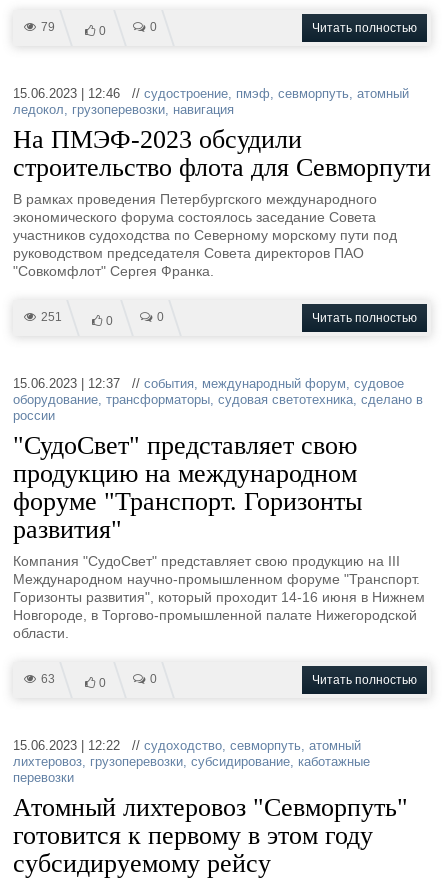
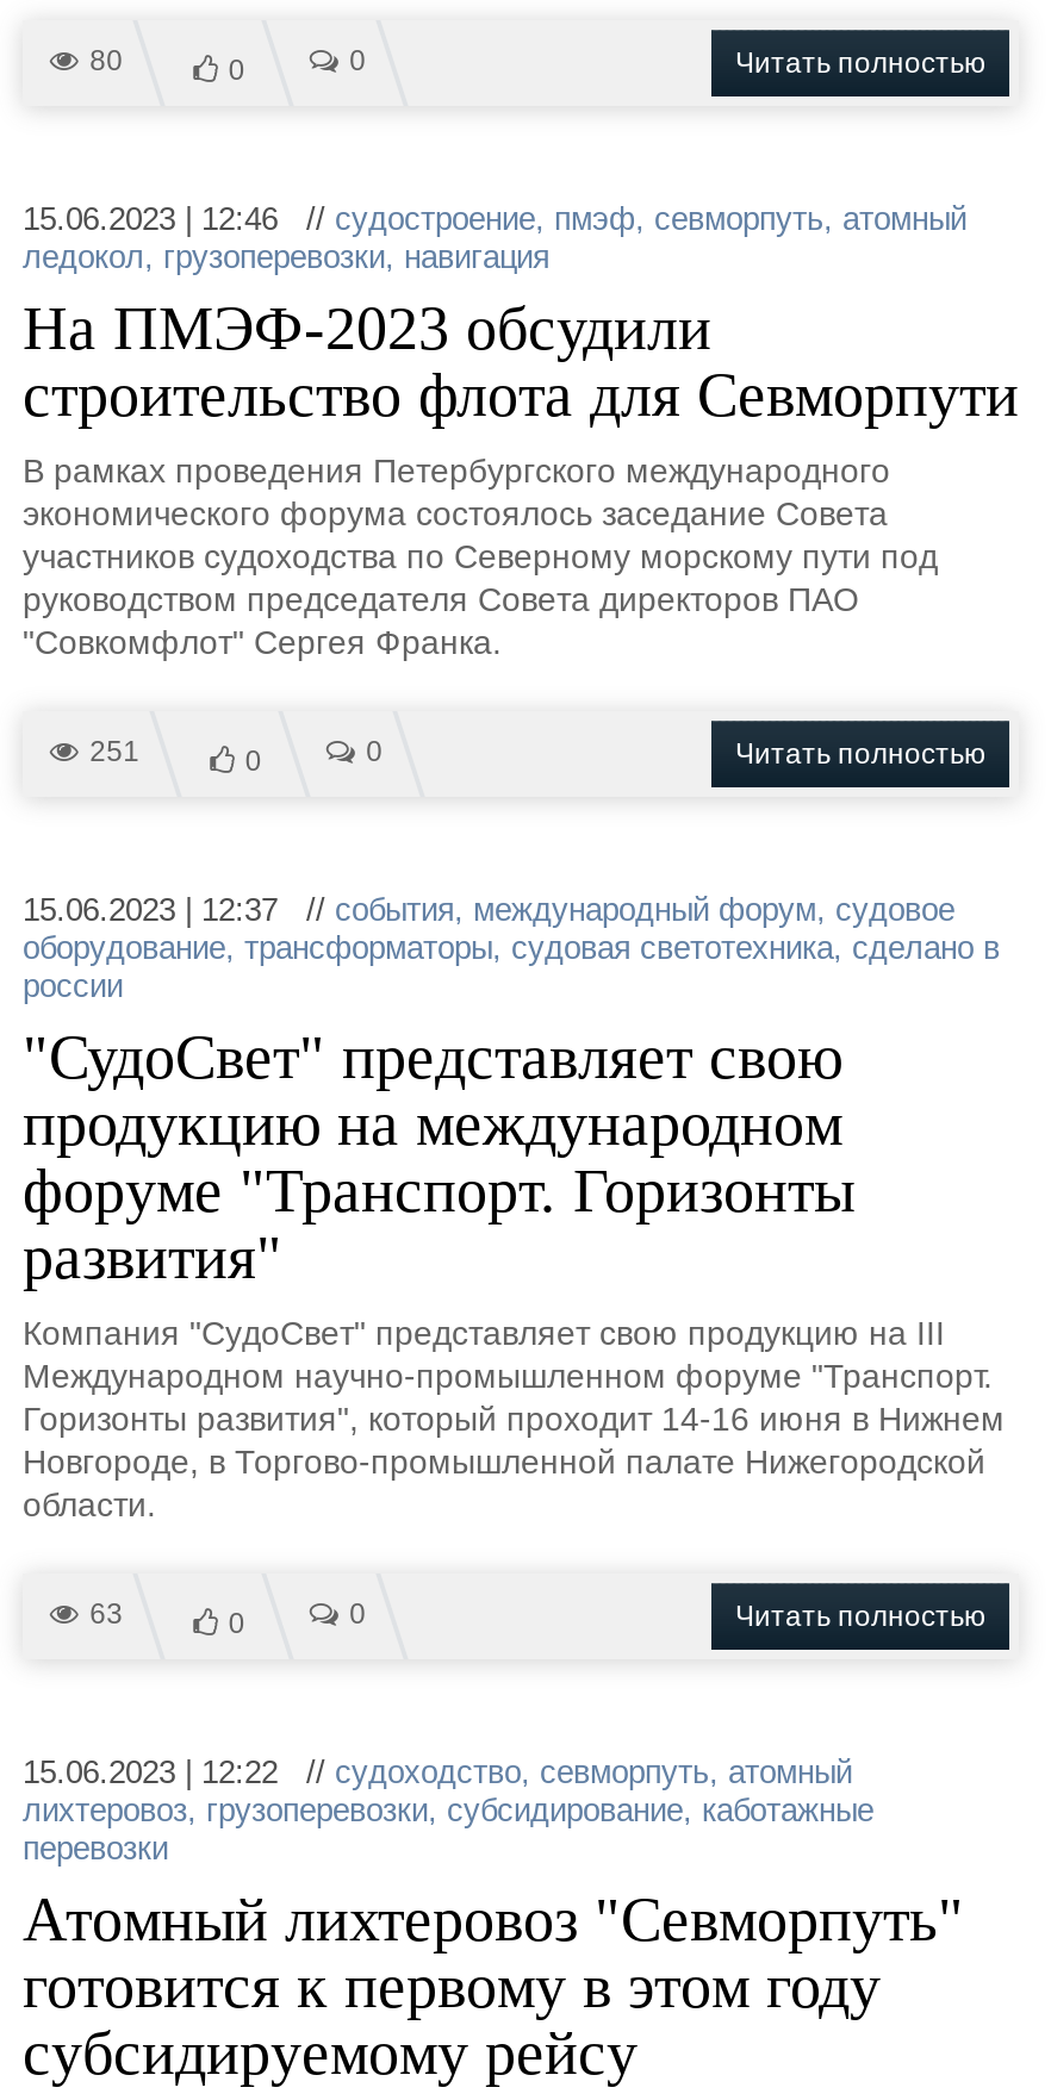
[38,20,55,34] 79 -> [82,44,123,77] 80

